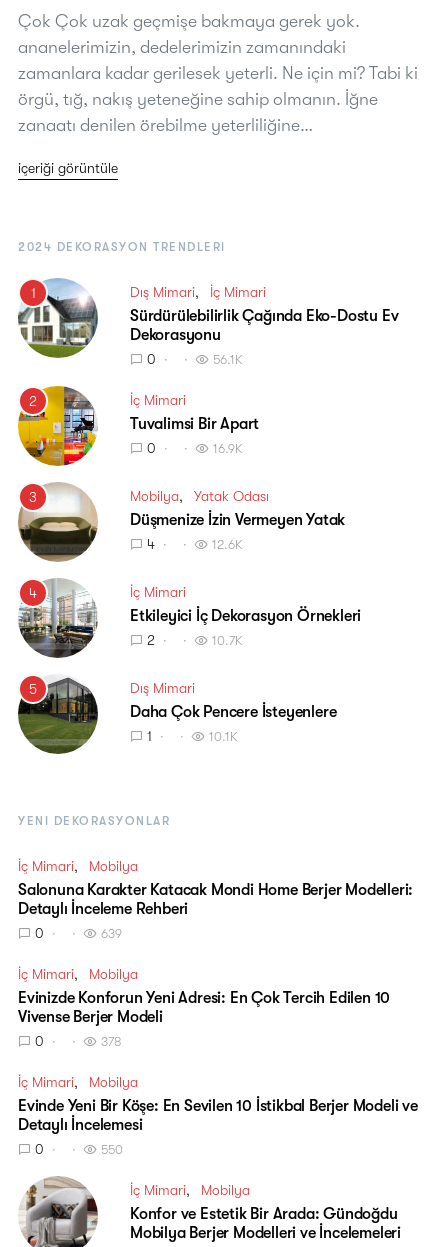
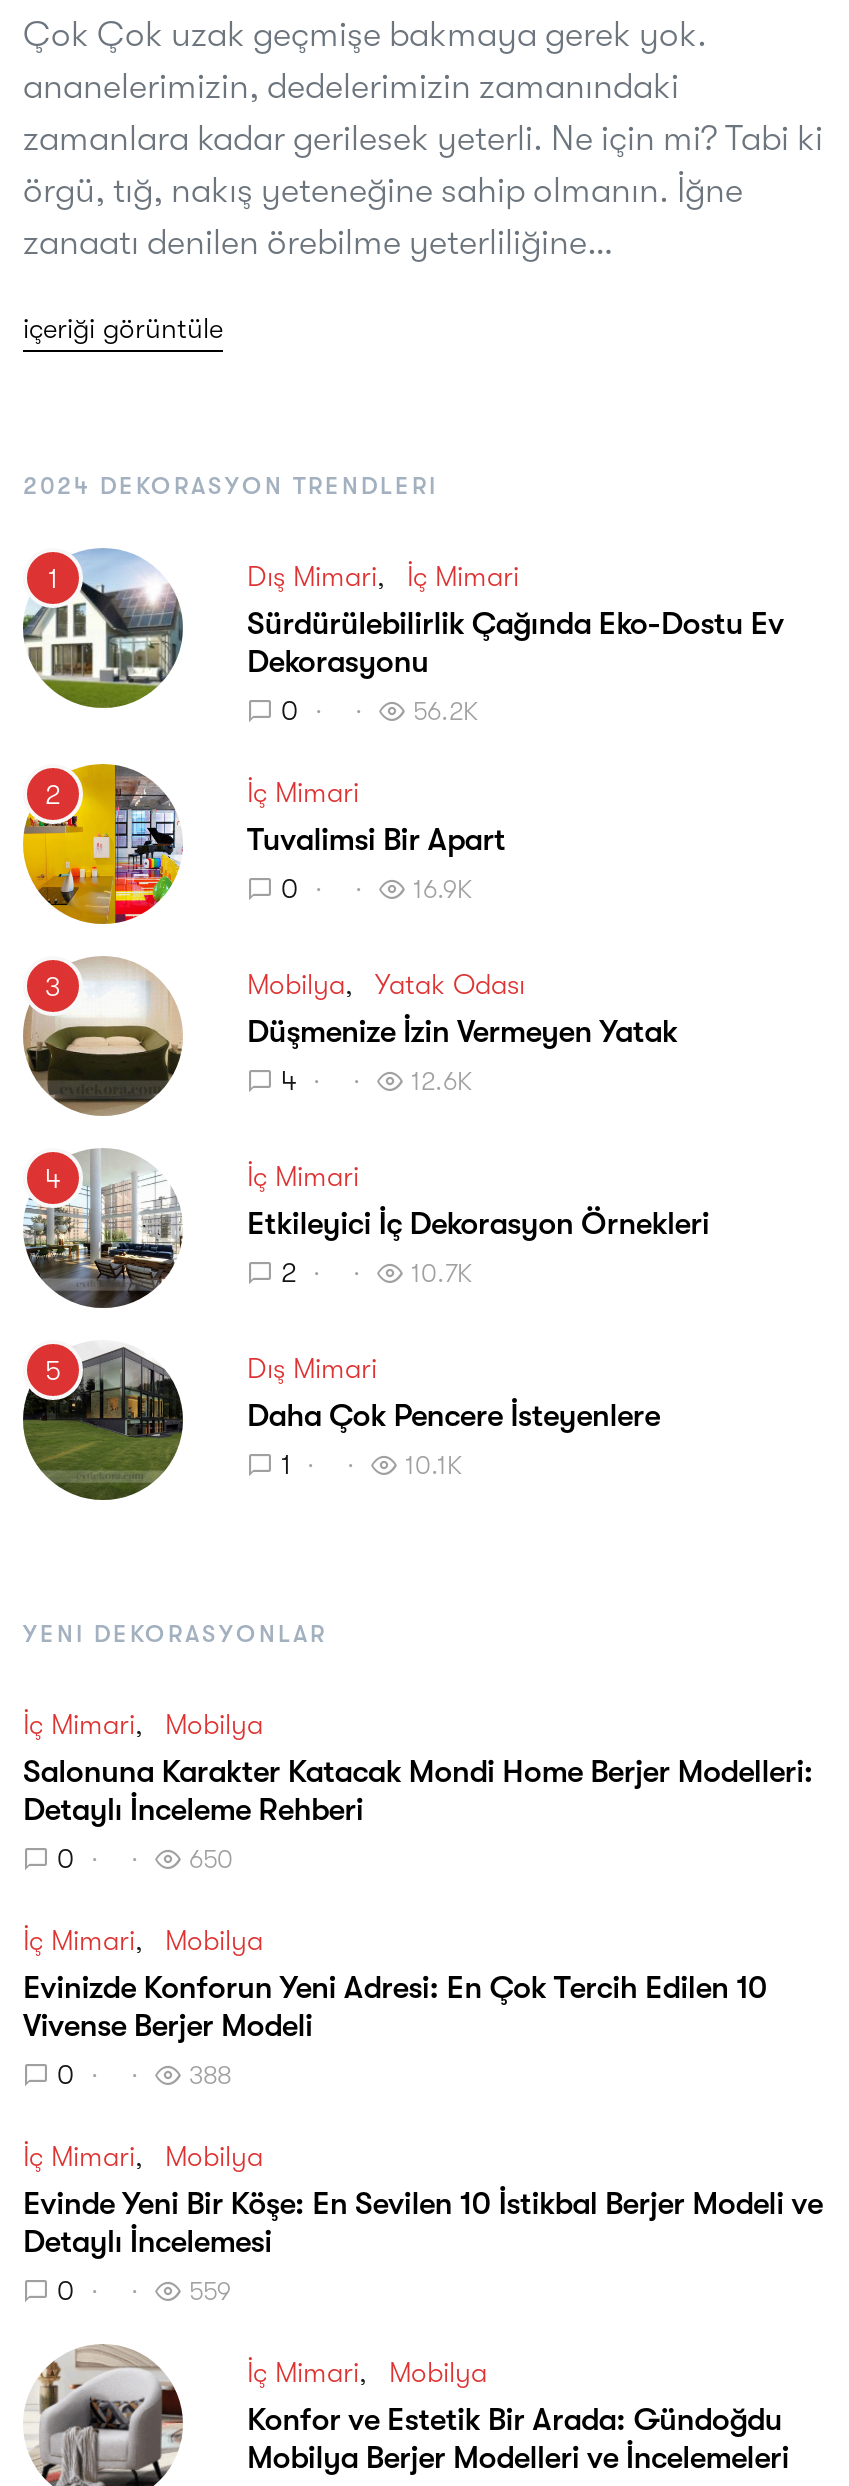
[213,352,243,367] 56.1K -> [413,696,479,726] 56.2K
[101,926,122,941] 639 -> [189,1844,233,1874] 650
[101,1034,121,1049] 378 -> [189,2060,231,2090] 388
[101,1142,123,1157] 550 -> [189,2276,231,2306] 559

